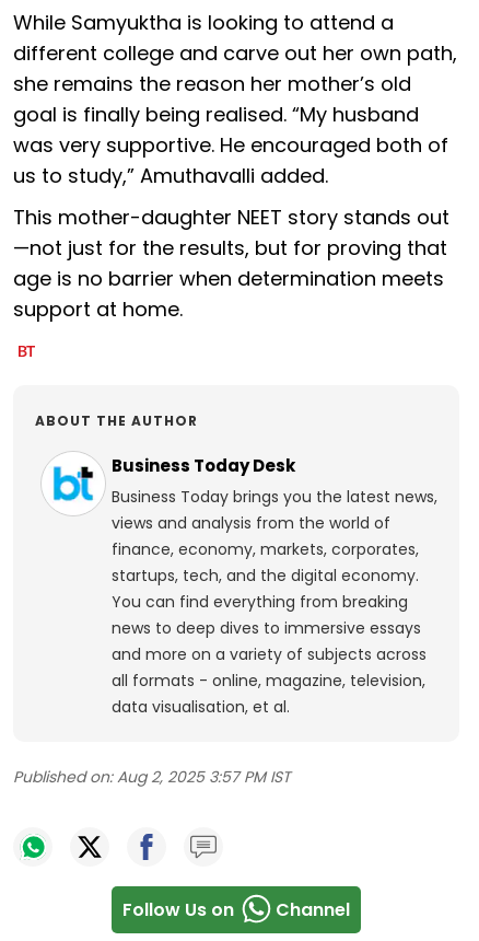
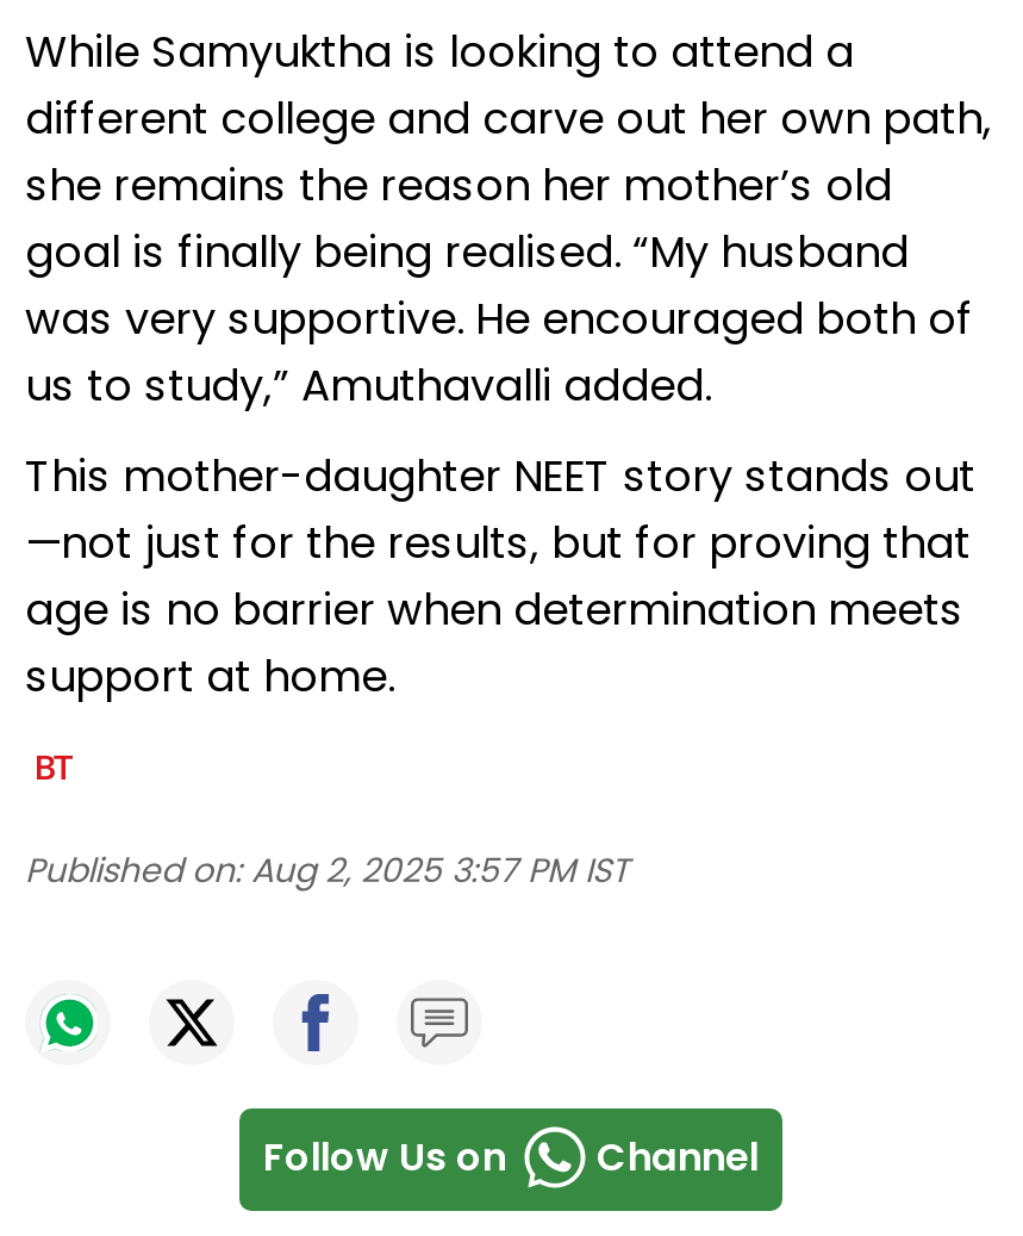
[35,412,437,718] [image] | ABOUT THE AUTHOR | Business Today Desk | Business Today brings you the latest news, | views and analysis from the world of | finance, economy, markets, corporates, | startups, tech, and the digital economy. | You can find everything from breaking | news to deep dives to immersive essays | and more on a variety of subjects across | all formats - online, magazine, television, | data visualisation, et al. -> none

